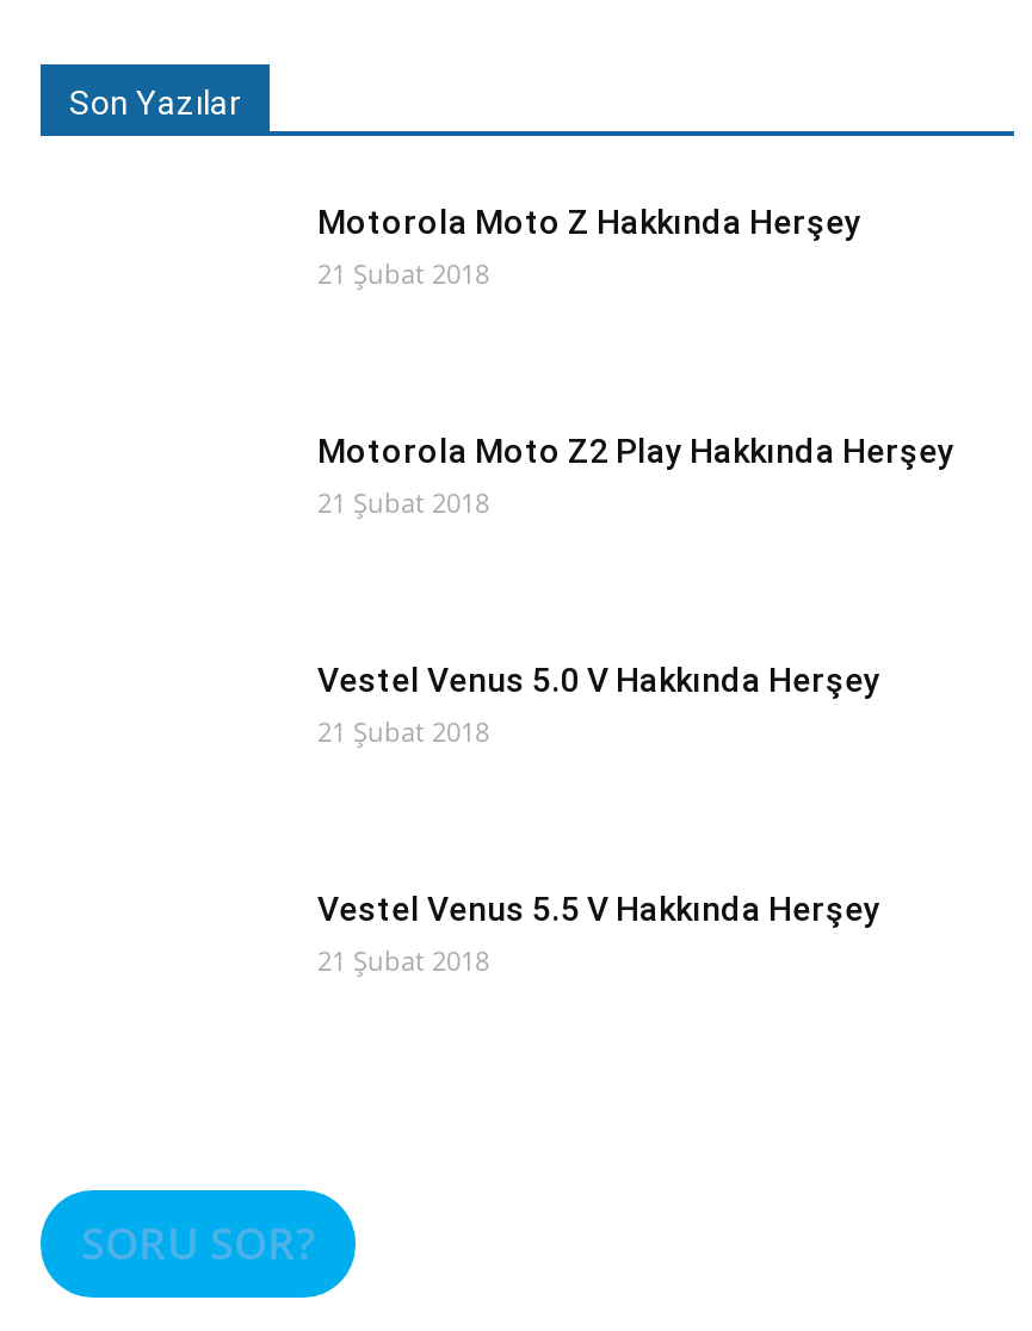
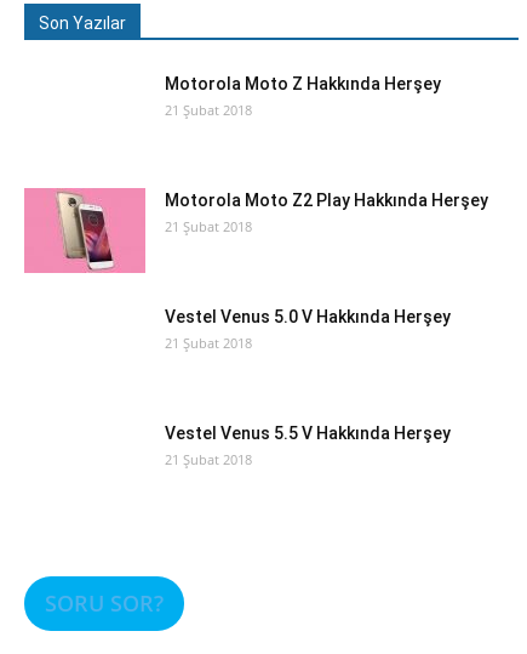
none -> [23,187,147,274] [image]

